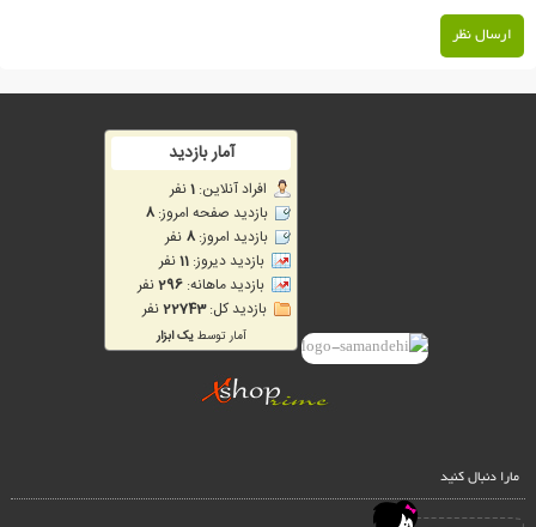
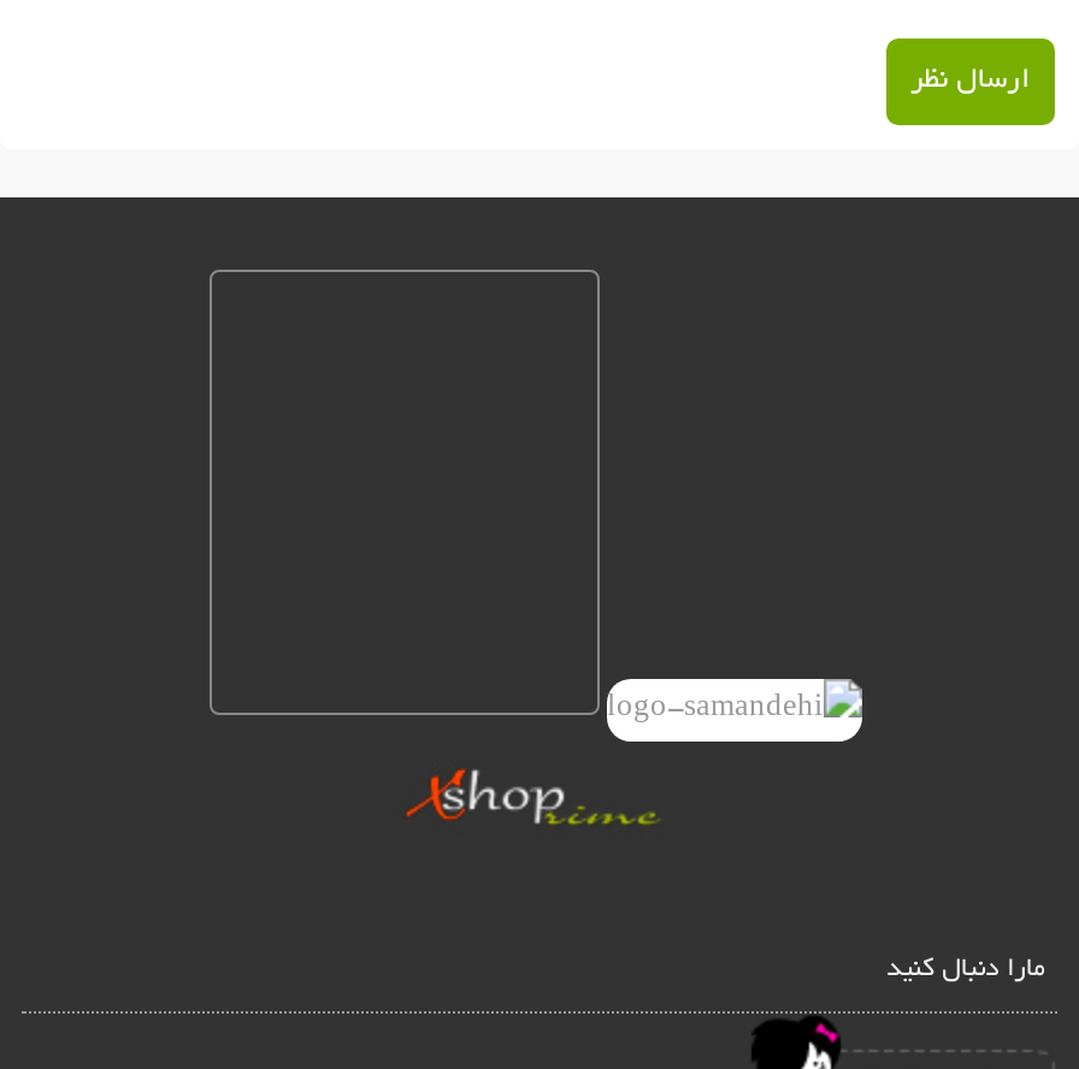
[104,129,298,351] [image] -> none

